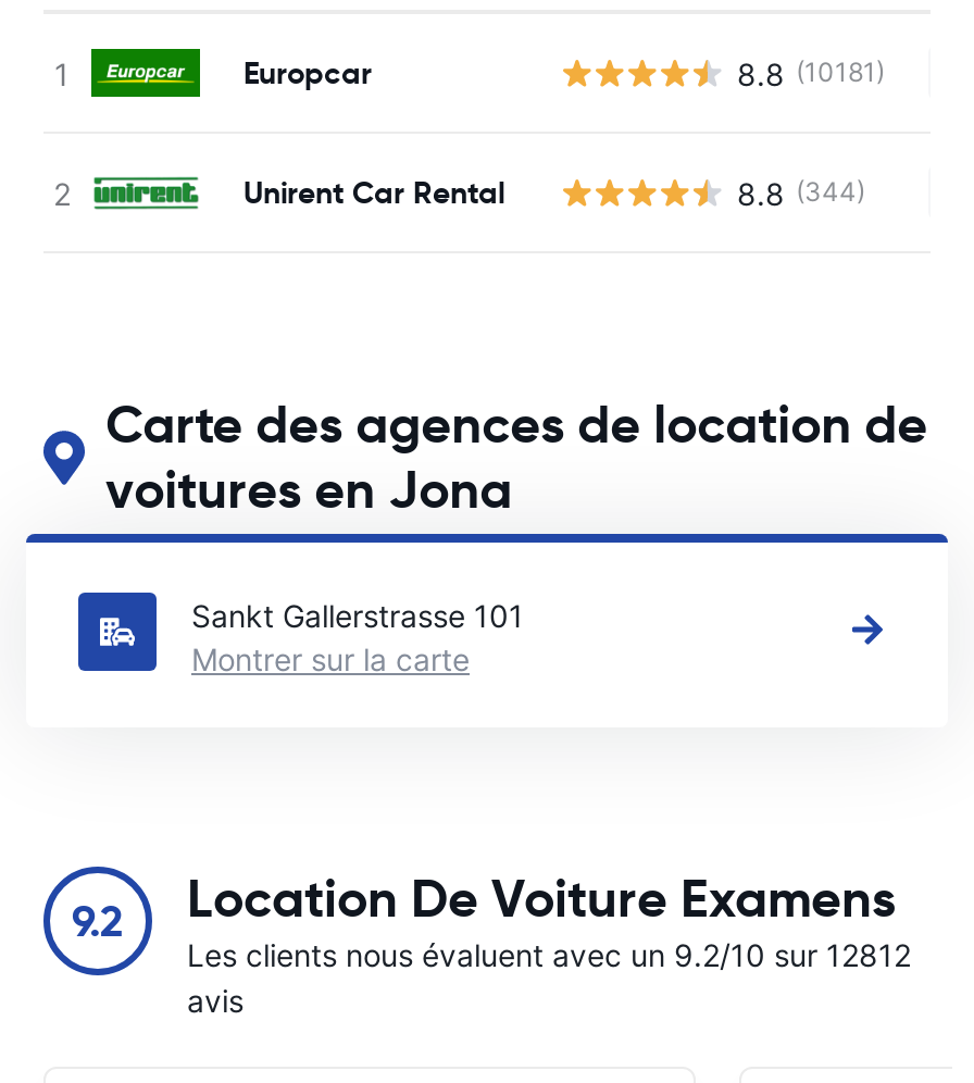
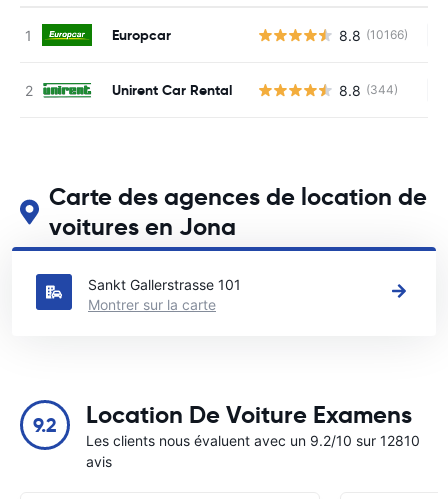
[737,54,885,91] 8.8 (10181) -> [339,26,408,43] 8.8 (10166)
[187,936,911,973] Les clients nous évaluent avec un 9.2/10 sur 12812 -> [86,432,420,449] Les clients nous évaluent avec un 9.2/10 sur 12810

